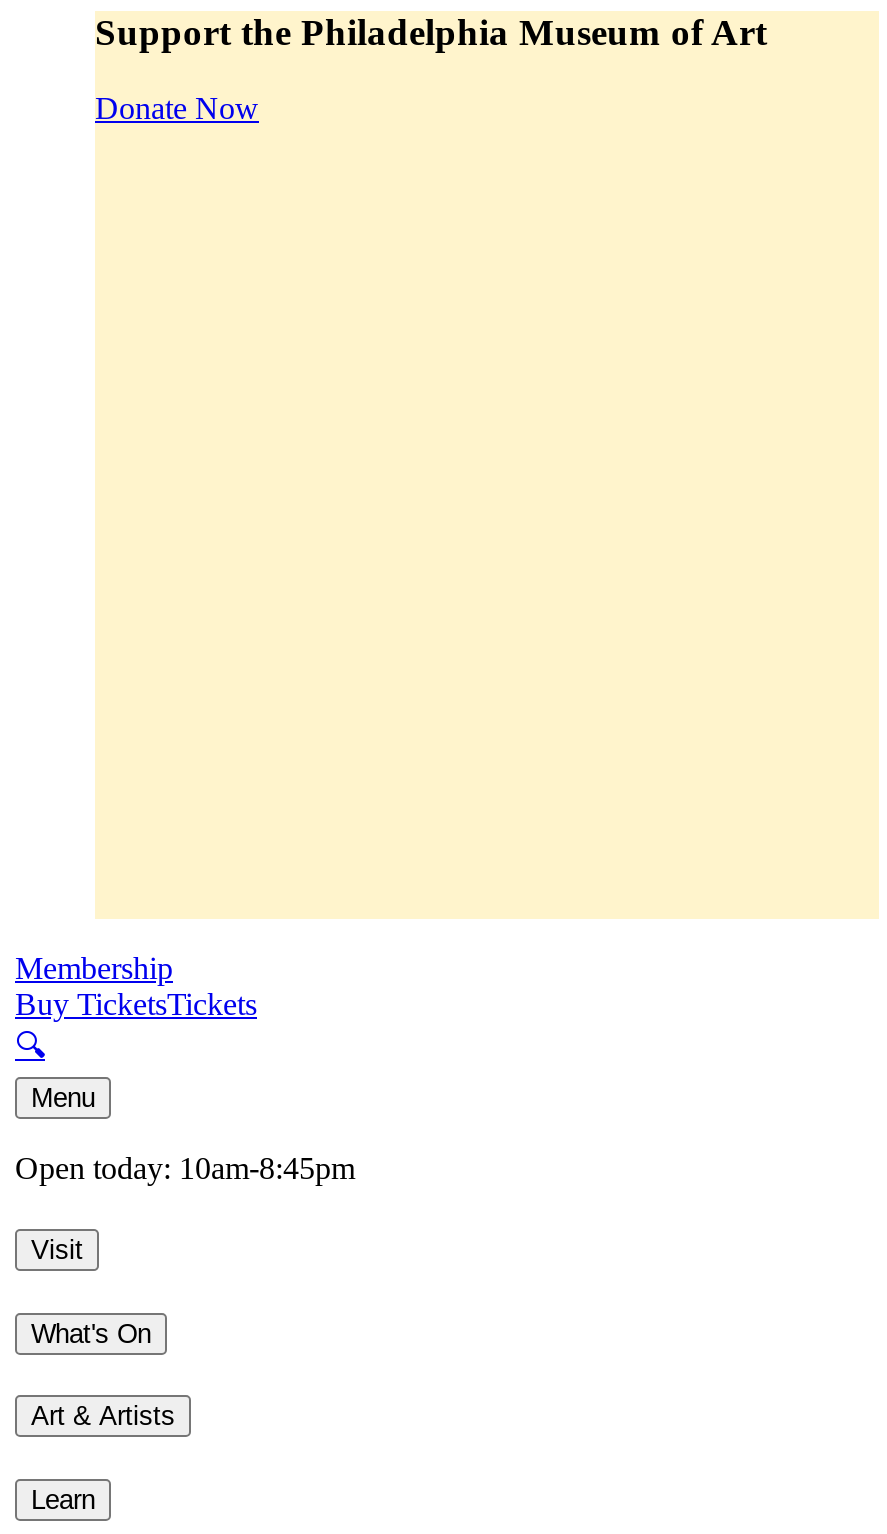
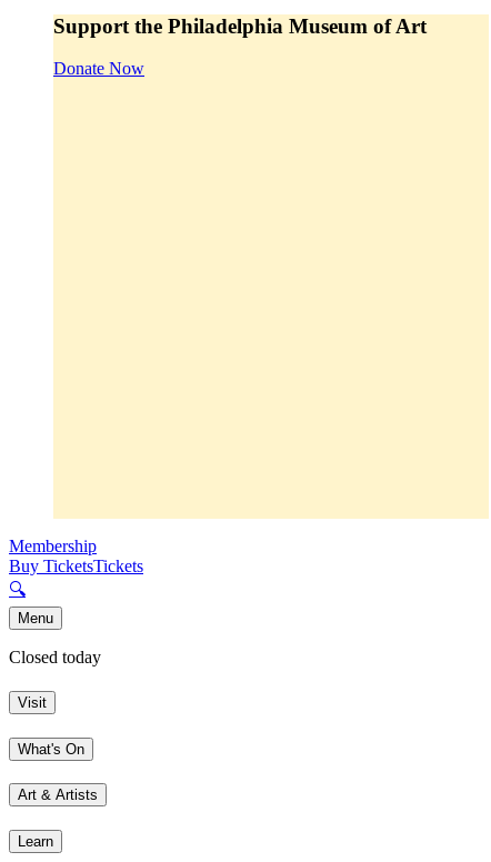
[15,1152,355,1186] Open today: 10am-8:45pm -> [9,648,101,667] Closed today

